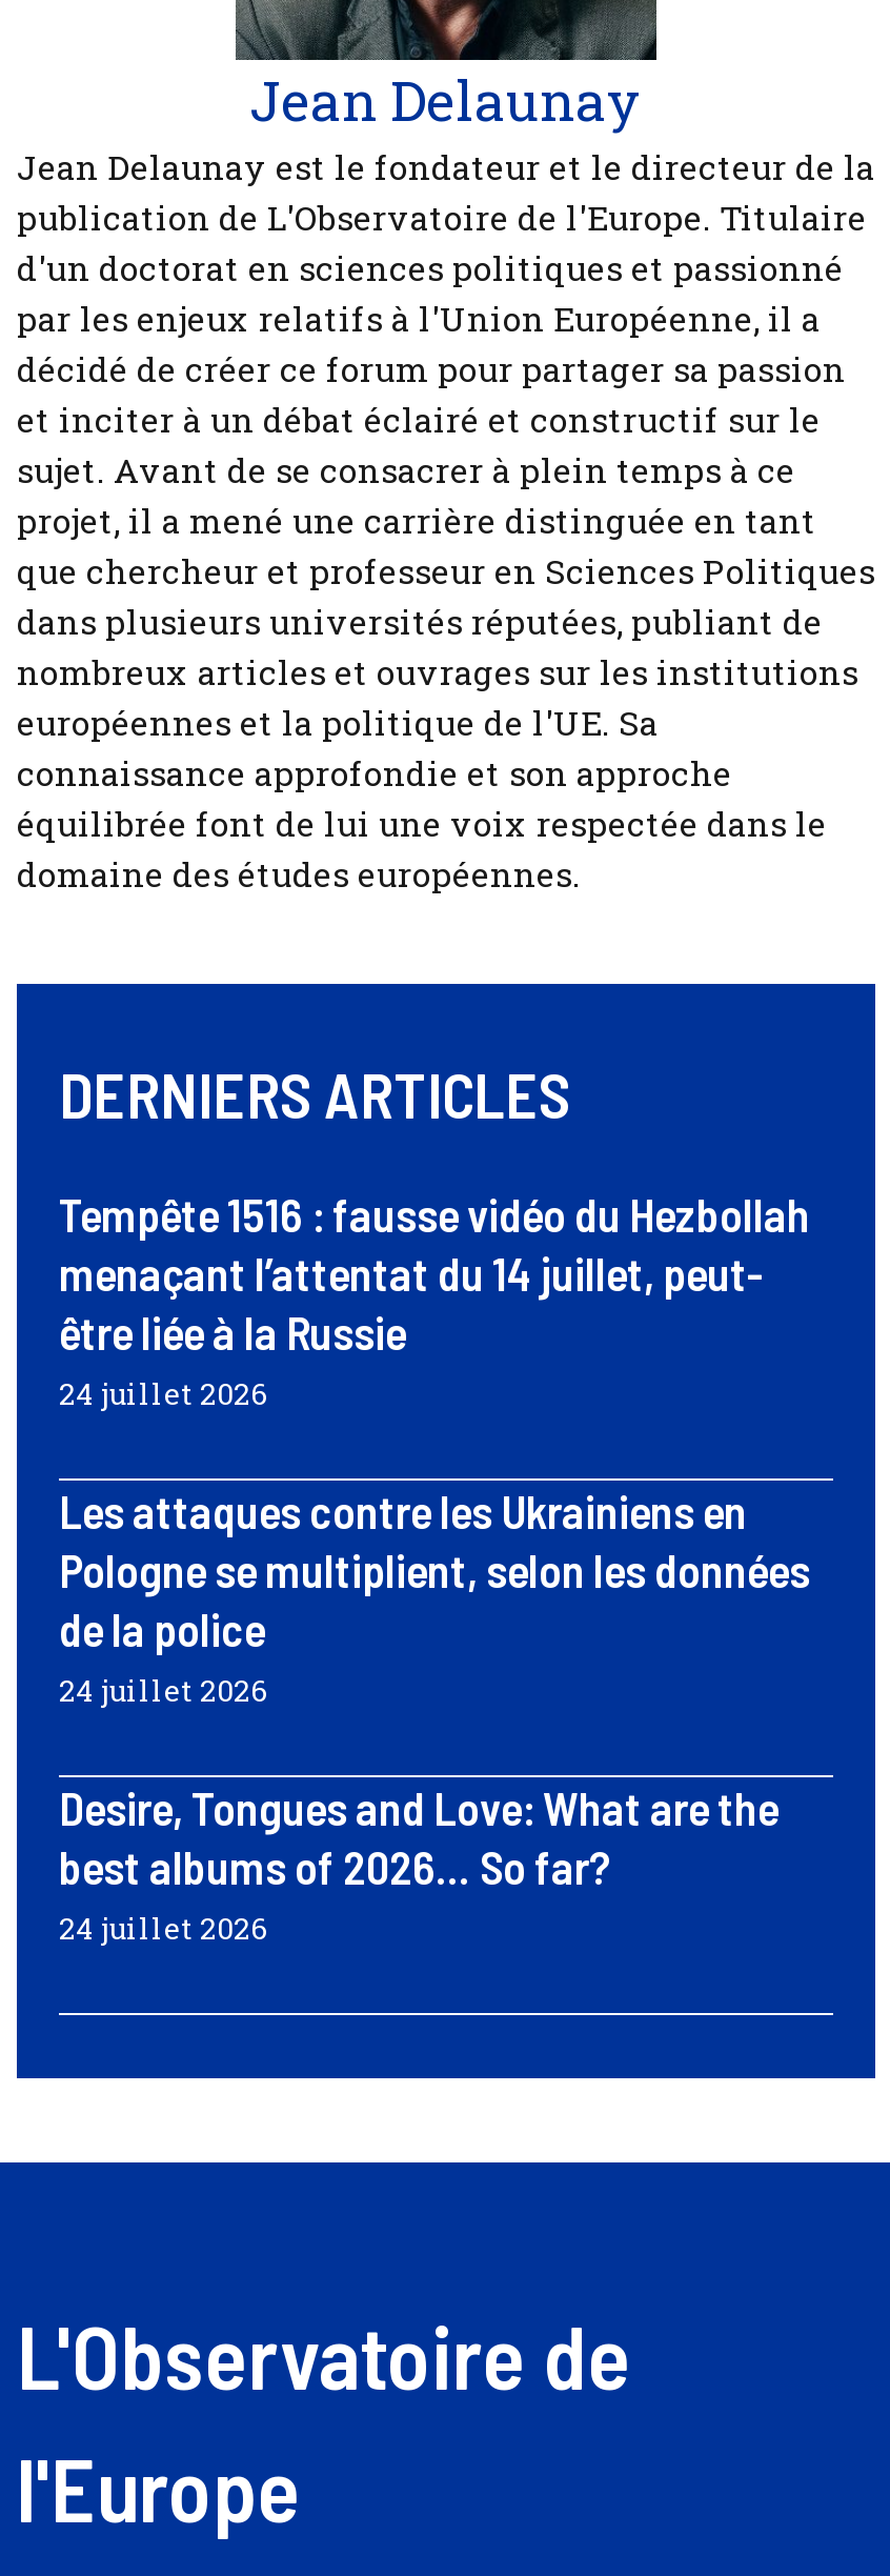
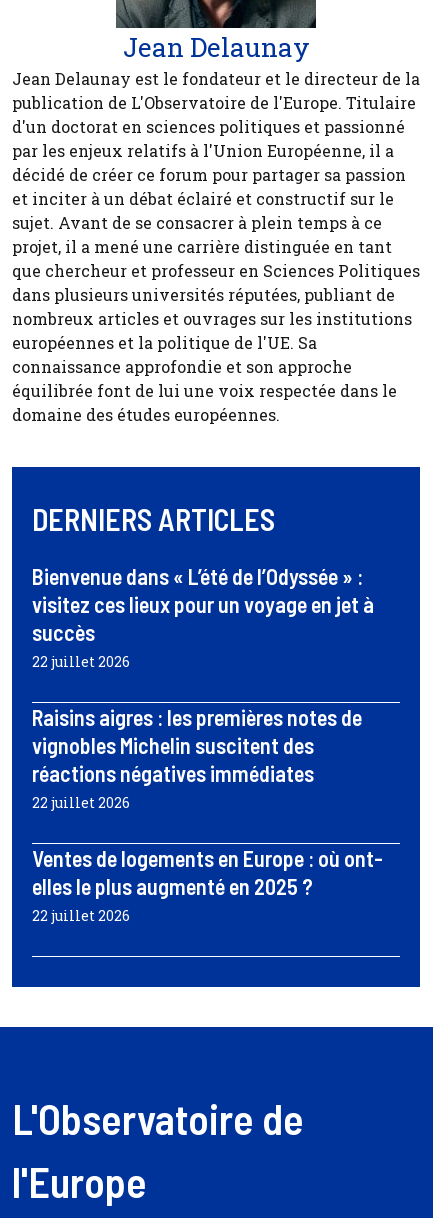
[59,1186,810,1413] Tempête 1516 : fausse vidéo du Hezbollah | menaçant l’attentat du 14 juillet, peut- | être liée à la Russie | 24 juillet 2026 -> [32,563,374,671] Bienvenue dans « L’été de l’Odyssée » : | visitez ces lieux pour un voyage en jet à | succès | 22 juillet 2026
[59,1483,810,1710] Les attaques contre les Ukrainiens en | Pologne se multiplient, selon les données | de la police | 24 juillet 2026 -> [32,704,362,812] Raisins aigres : les premières notes de | vignobles Michelin suscitent des | réactions négatives immédiates | 22 juillet 2026
[59,1779,778,1948] Desire, Tongues and Love: What are the | best albums of 2026… So far? | 24 juillet 2026 -> [32,845,383,925] Ventes de logements en Europe : où ont- | elles le plus augmenté en 2025 ? | 22 juillet 2026

